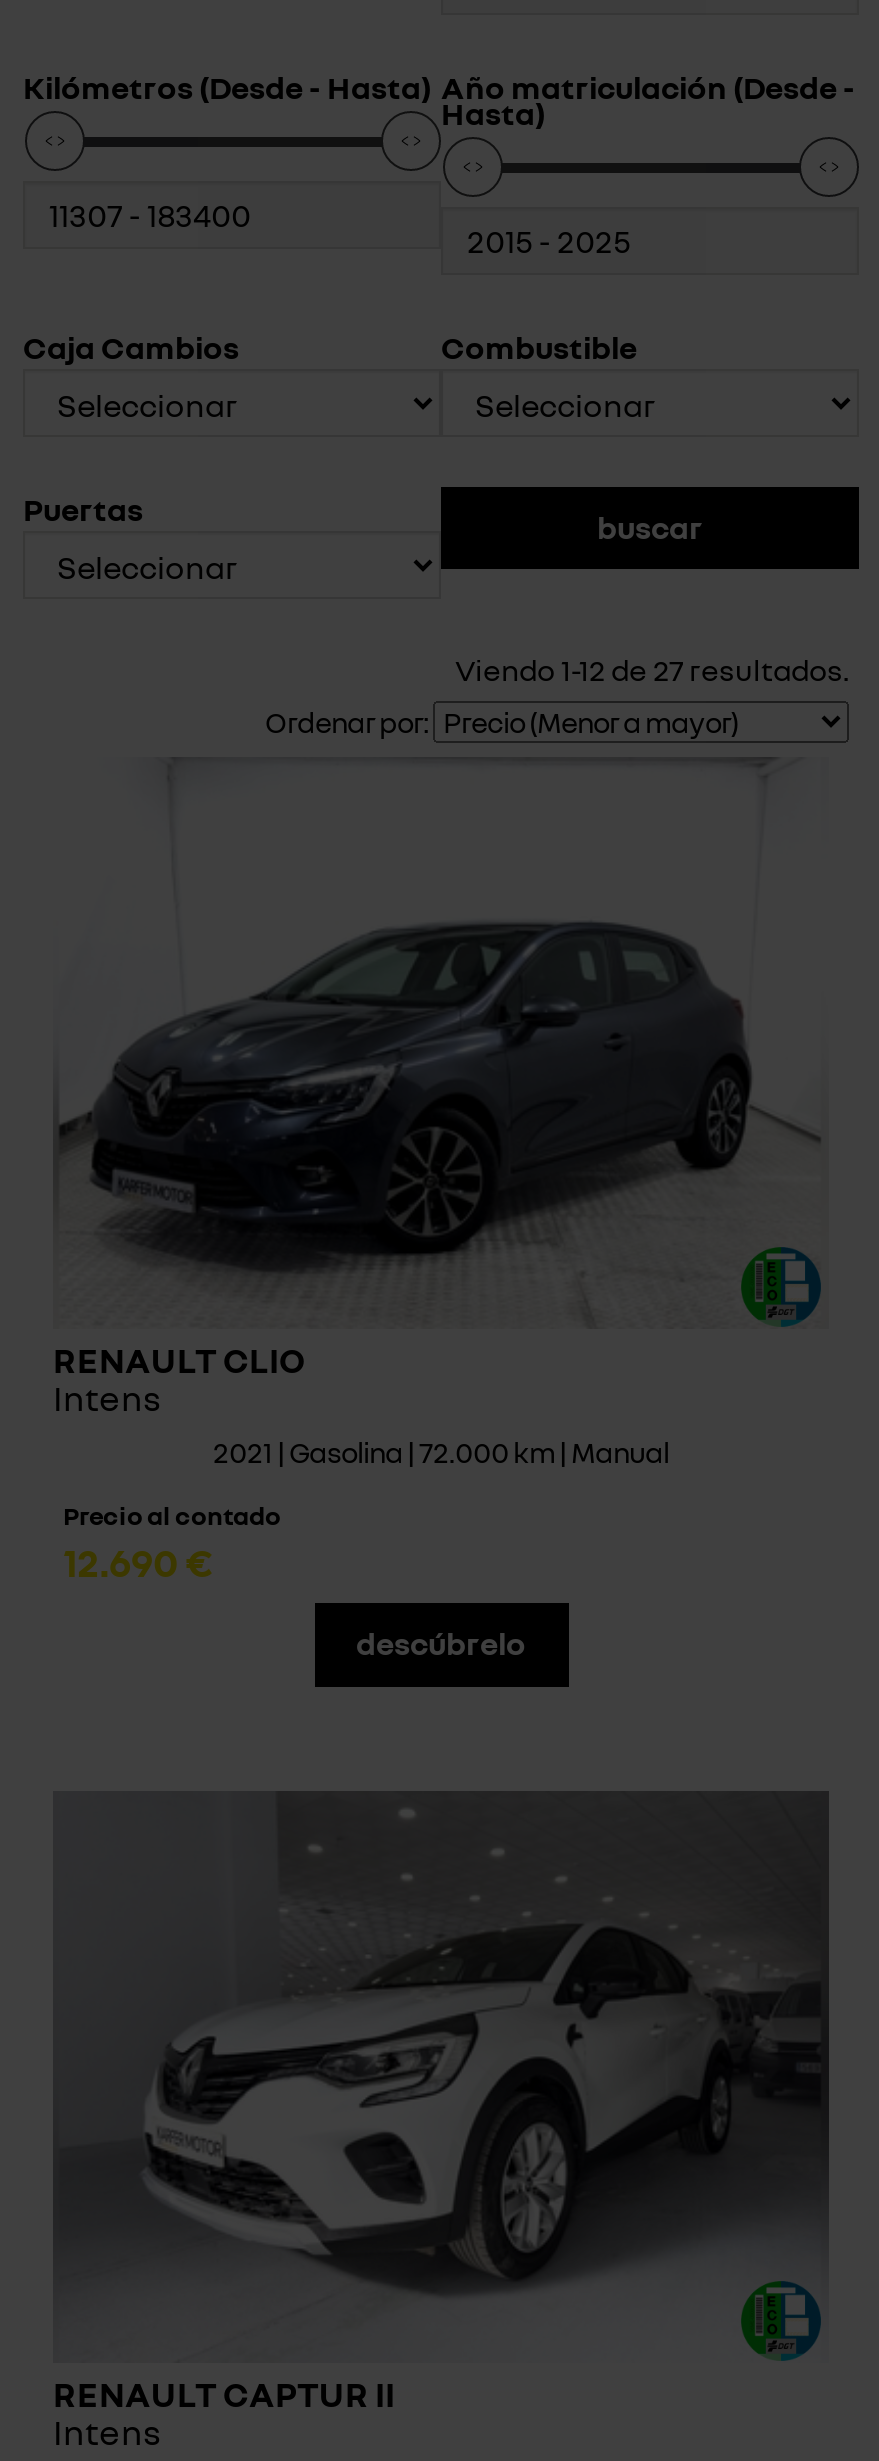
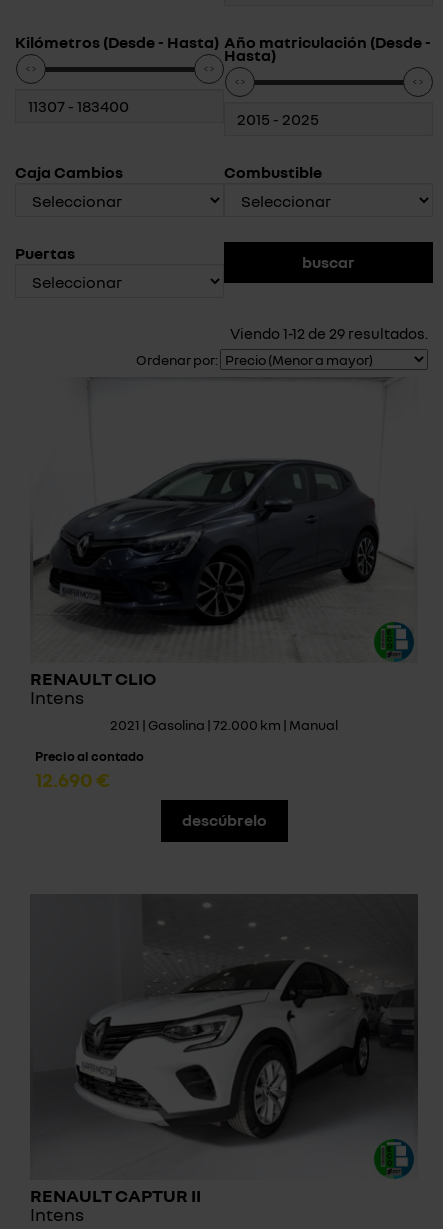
[455,650,849,686] Viendo 1-12 de 27 resultados. -> [230,324,428,342] Viendo 1-12 de 29 resultados.

